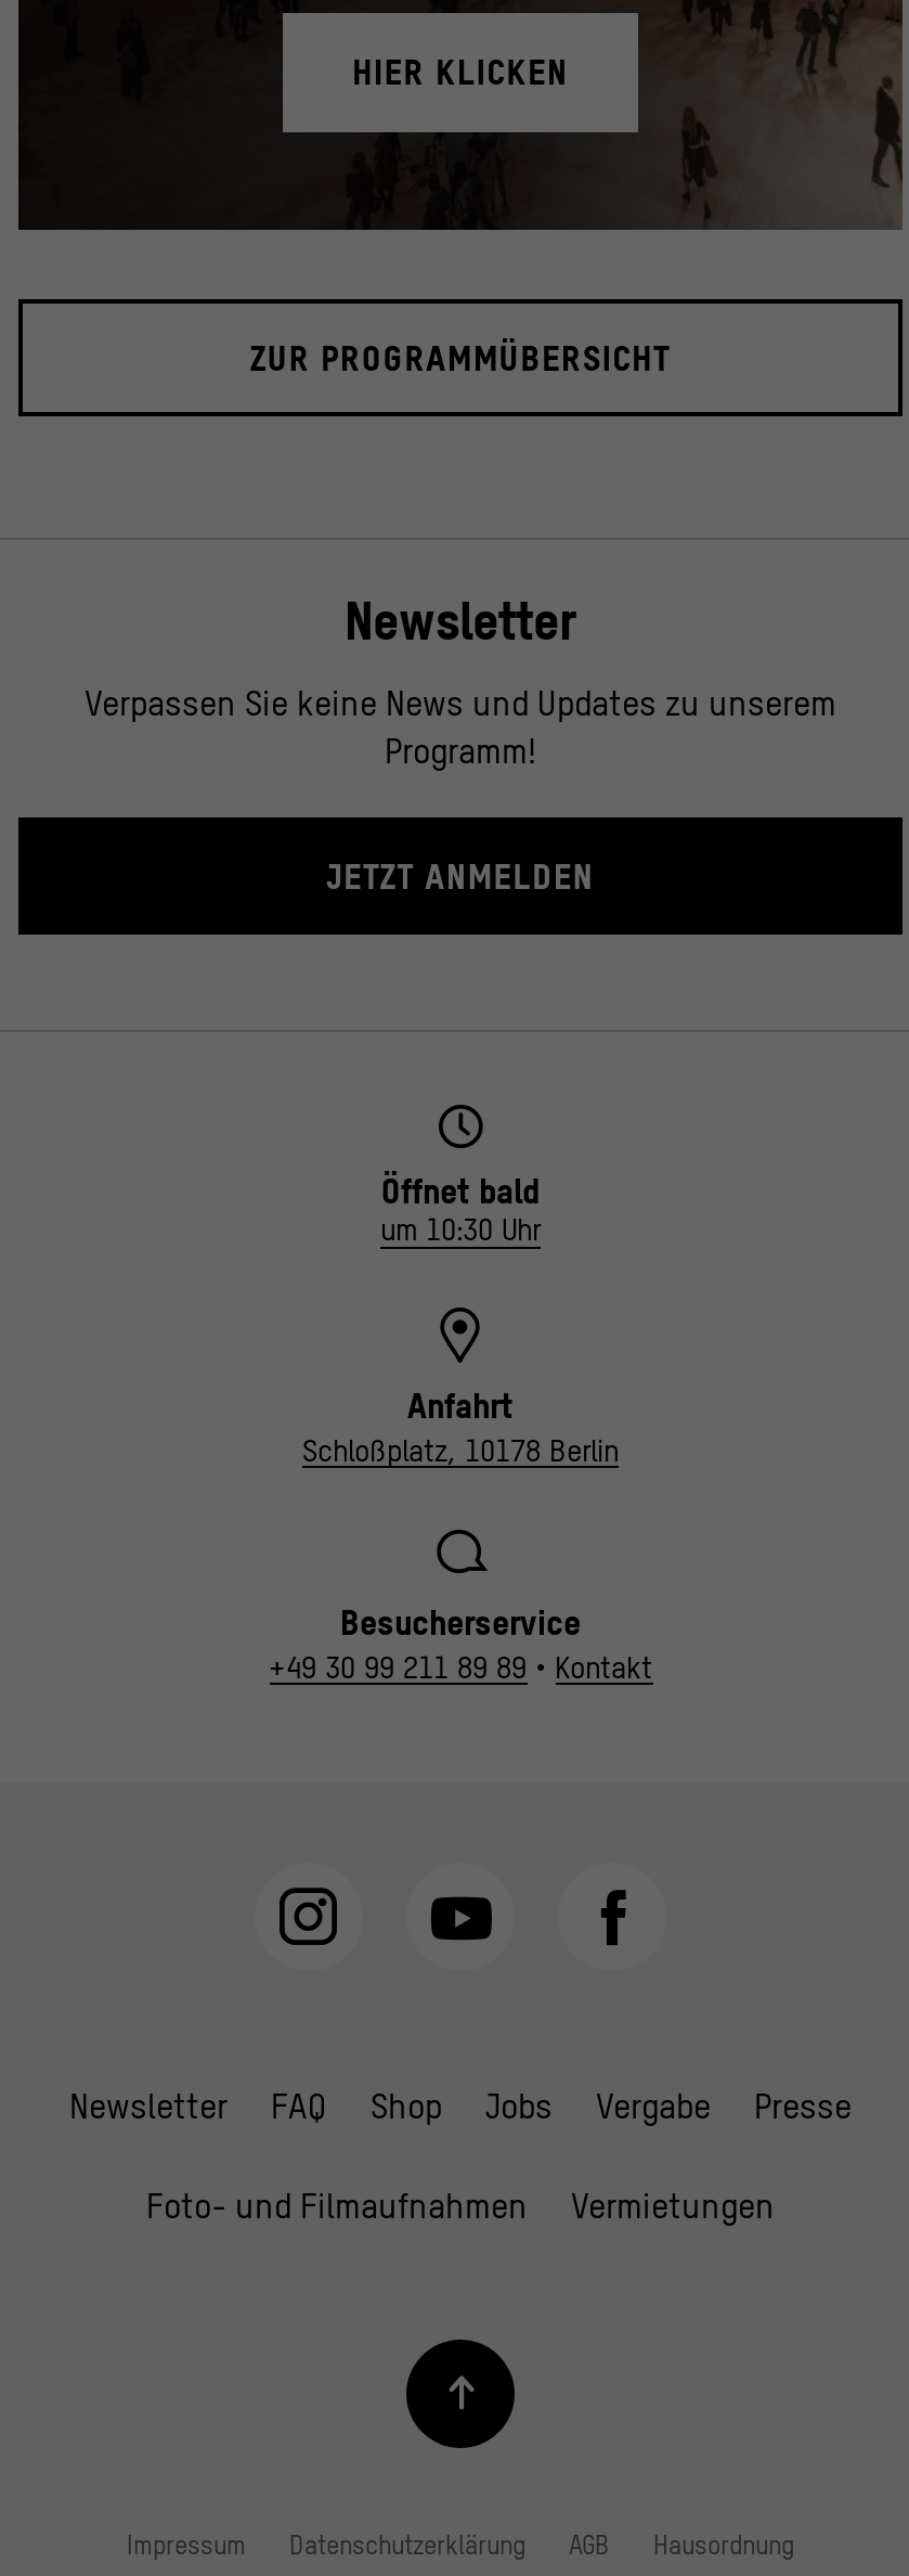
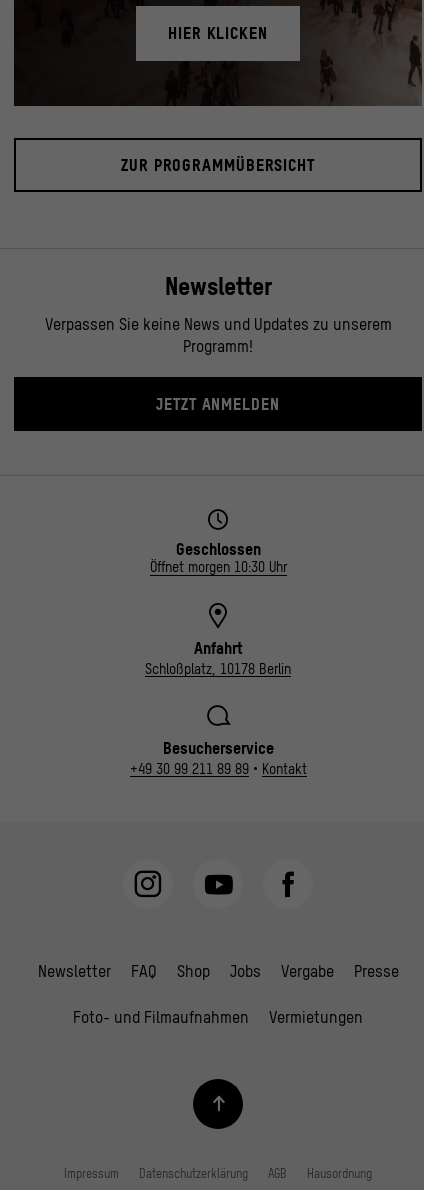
[380,1172,541,1248] Öffnet bald | um 10:30 Uhr -> [149,540,286,575] Geschlossen | Öffnet morgen 10:30 Uhr

